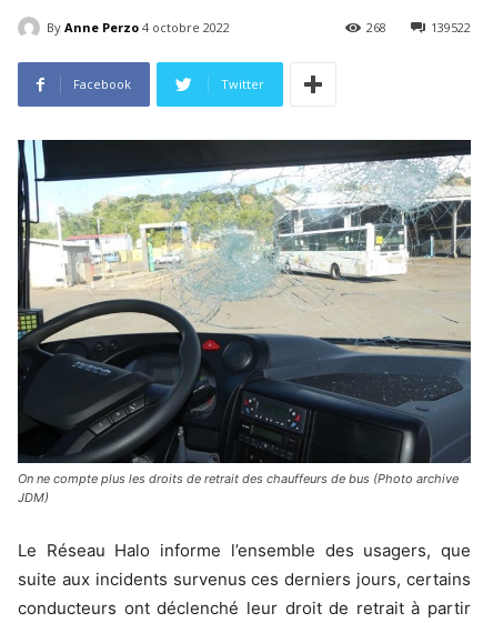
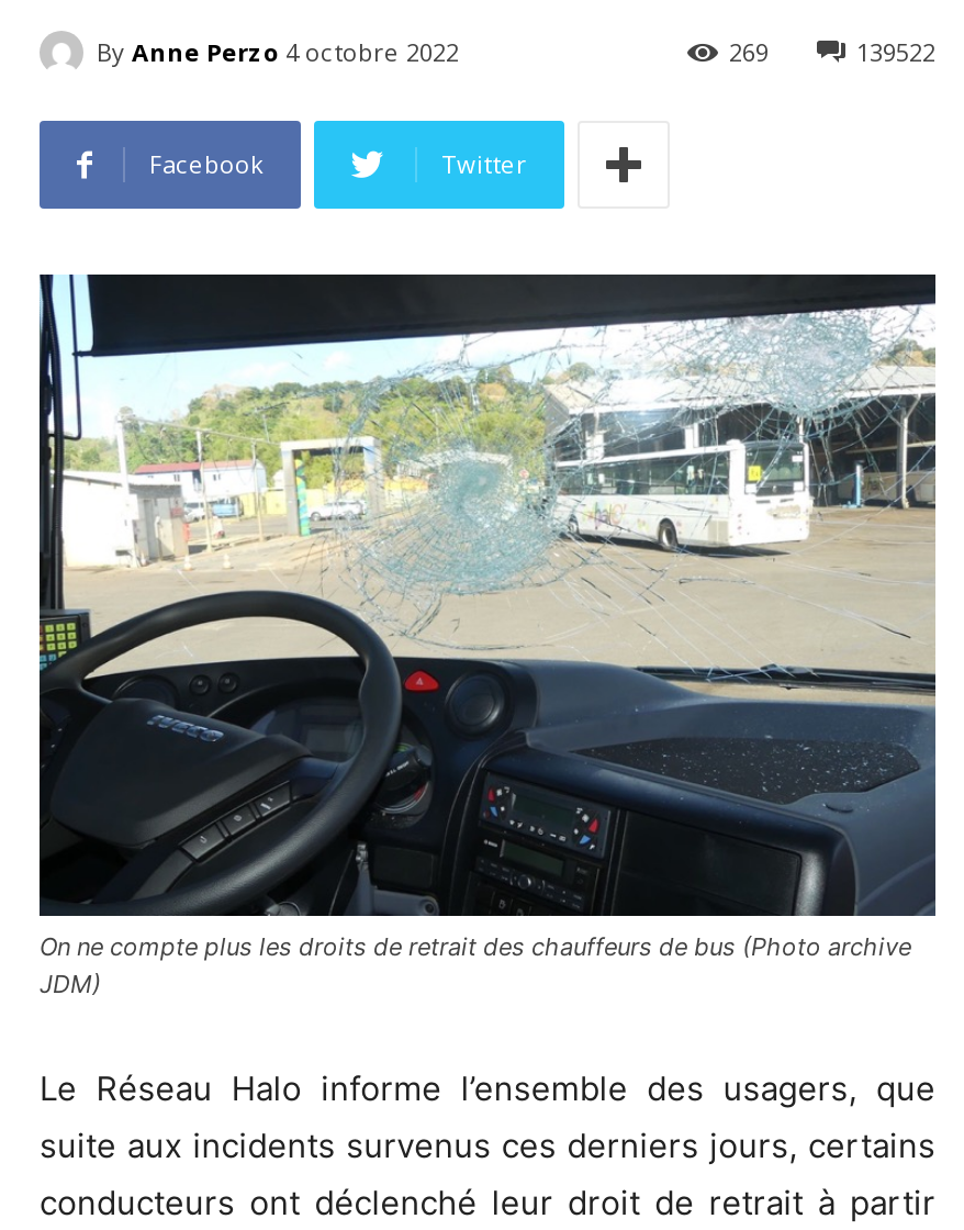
[366,19,386,36] 268 -> [729,35,769,68] 269

